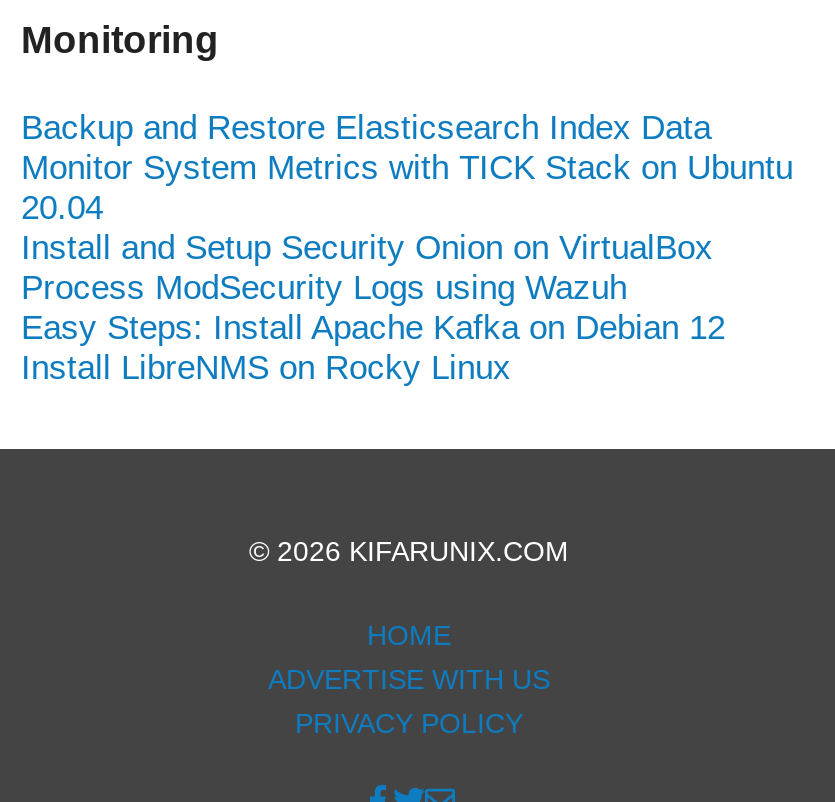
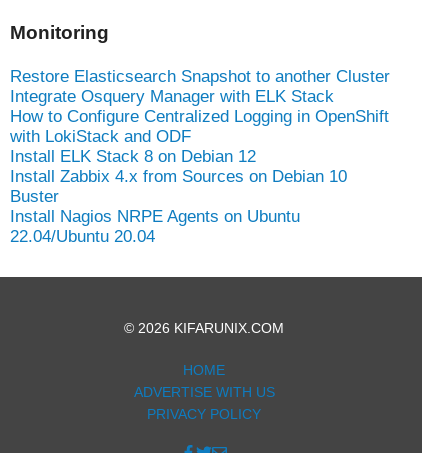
[21,110,793,388] Backup and Restore Elasticsearch Index Data | Monitor System Metrics with TICK Stack on Ubuntu | 20.04 | Install and Setup Security Onion on VirtualBox | Process ModSecurity Logs using Wazuh | Easy Steps: Install Apache Kafka on Debian 12 | Install LibreNMS on Rocky Linux -> [10,67,390,246] Restore Elasticsearch Snapshot to another Cluster | Integrate Osquery Manager with ELK Stack | How to Configure Centralized Logging in OpenShift | with LokiStack and ODF | Install ELK Stack 8 on Debian 12 | Install Zabbix 4.x from Sources on Debian 10 | Buster | Install Nagios NRPE Agents on Ubuntu | 22.04/Ubuntu 20.04

